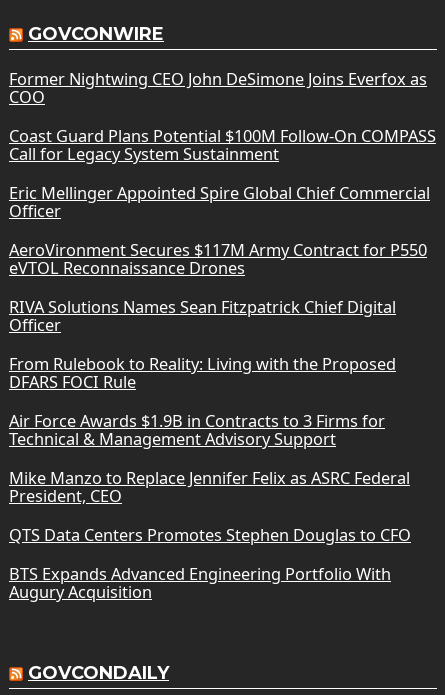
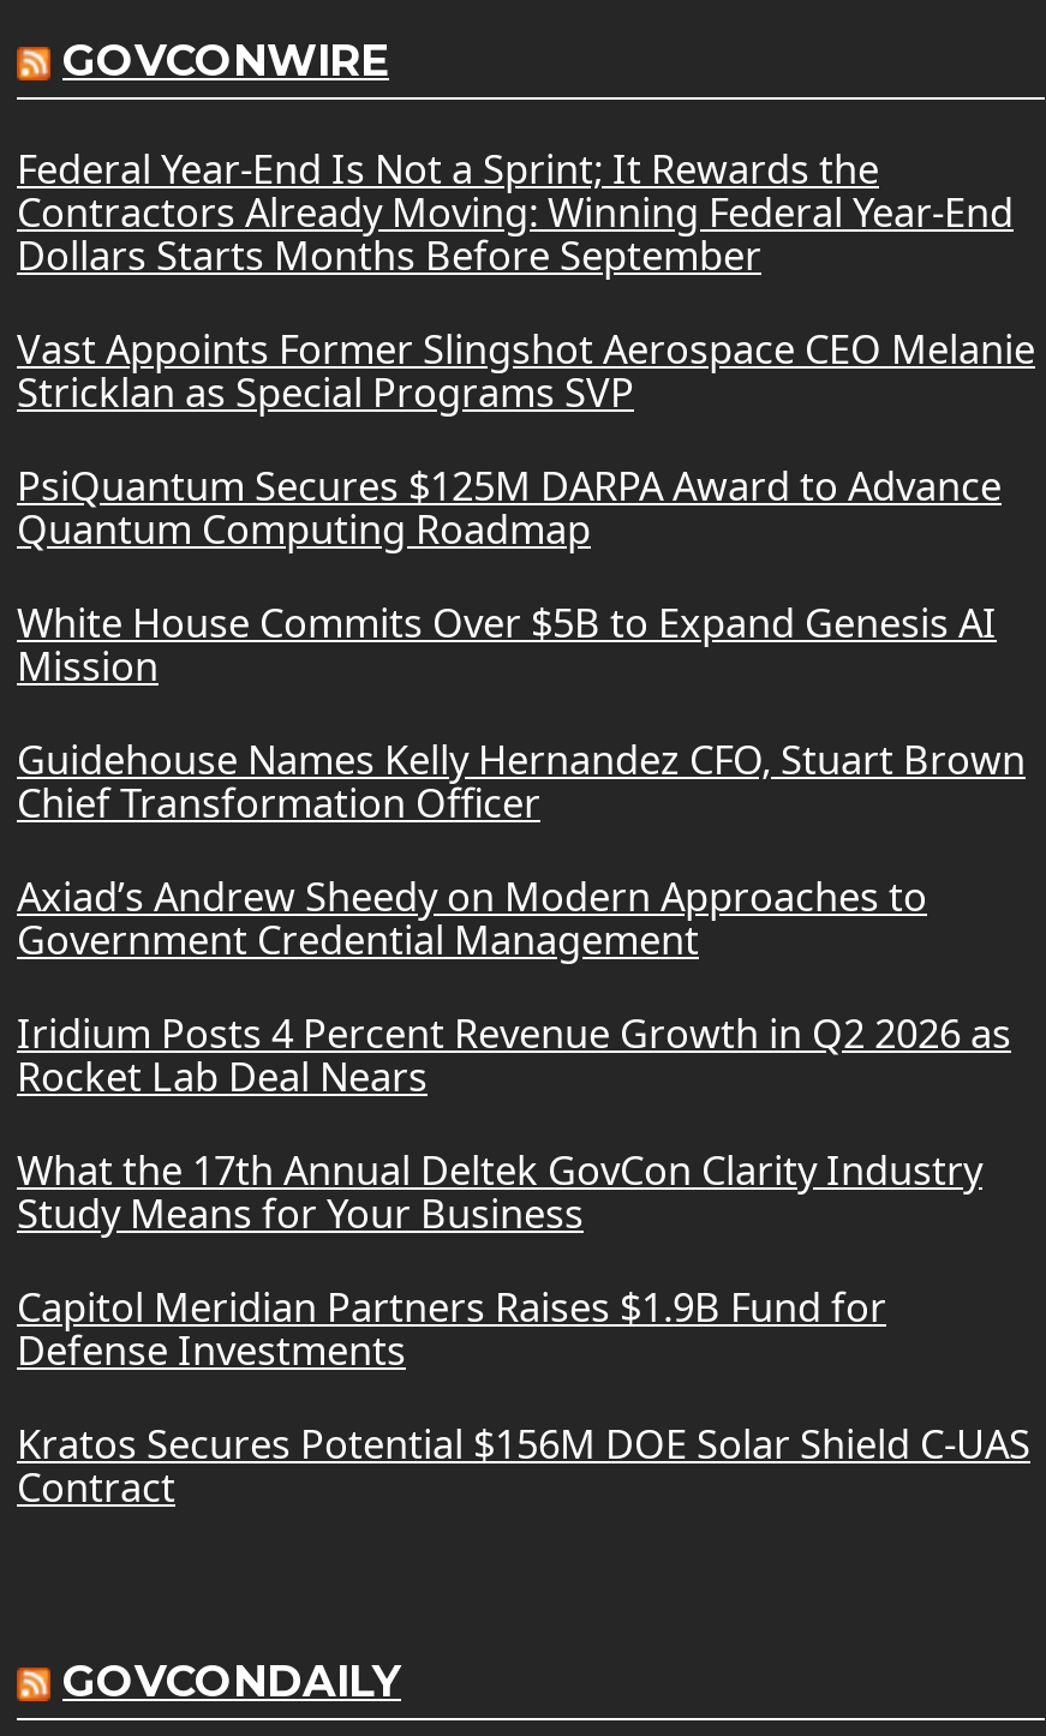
[9,68,427,108] Former Nightwing CEO John DeSimone Joins Everfox as | COO -> [17,143,1014,282] Federal Year-End Is Not a Sprint; It Rewards the | Contractors Already Moving: Winning Federal Year-End | Dollars Starts Months Before September
[9,125,436,165] Coast Guard Plans Potential $100M Follow-On COMPASS | Call for Legacy System Sustainment -> [17,323,1035,419] Vast Appoints Former Slingshot Aerospace CEO Melanie | Stricklan as Special Programs SVP
[9,182,430,222] Eric Mellinger Appointed Spire Global Chief Commercial | Officer -> [17,460,1002,556] PsiQuantum Secures $125M DARPA Award to Advance | Quantum Computing Roadmap
[9,239,427,279] AeroVironment Secures $117M Army Contract for P550 | eVTOL Reconnaissance Drones -> [17,596,997,692] White House Commits Over $5B to Expand Genesis AI | Mission
[9,296,396,336] RIVA Solutions Names Sean Fitzpatrick Chief Digital | Officer -> [17,733,1026,829] Guidehouse Names Kelly Hernandez CFO, Stuart Brown | Chief Transformation Officer
[9,353,396,393] From Rulebook to Reality: Living with the Proposed | DFARS FOCI Rule -> [17,870,927,966] Axiad’s Andrew Sheedy on Modern Approaches to | Government Credential Management
[9,410,385,450] Air Force Awards $1.9B in Contracts to 3 Firms for | Technical & Management Advisory Support -> [17,1007,1011,1103] Iridium Posts 4 Percent Revenue Growth in Q2 2026 as | Rocket Lab Deal Nears
[9,467,410,507] Mike Manzo to Replace Jennifer Felix as ASRC Federal | President, CEO -> [17,1144,982,1240] What the 17th Annual Deltek GovCon Clarity Industry | Study Means for Your Business
[9,524,411,546] QTS Data Centers Promotes Stephen Douglas to CFO -> [17,1281,886,1377] Capitol Meridian Partners Raises $1.9B Fund for | Defense Investments
[9,563,391,603] BTS Expands Advanced Engineering Portfolio With | Augury Acquisition -> [17,1418,1030,1514] Kratos Secures Potential $156M DOE Solar Shield C-UAS | Contract

